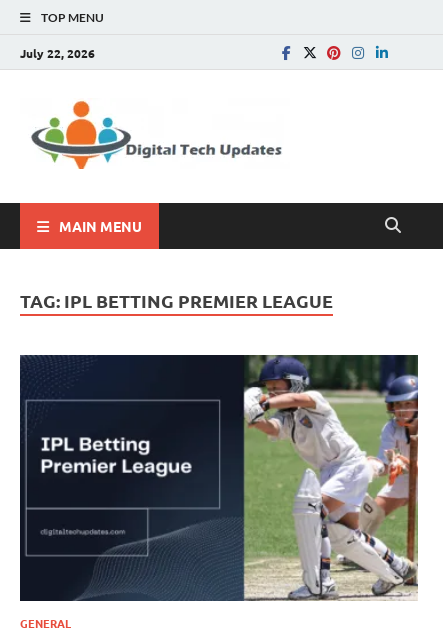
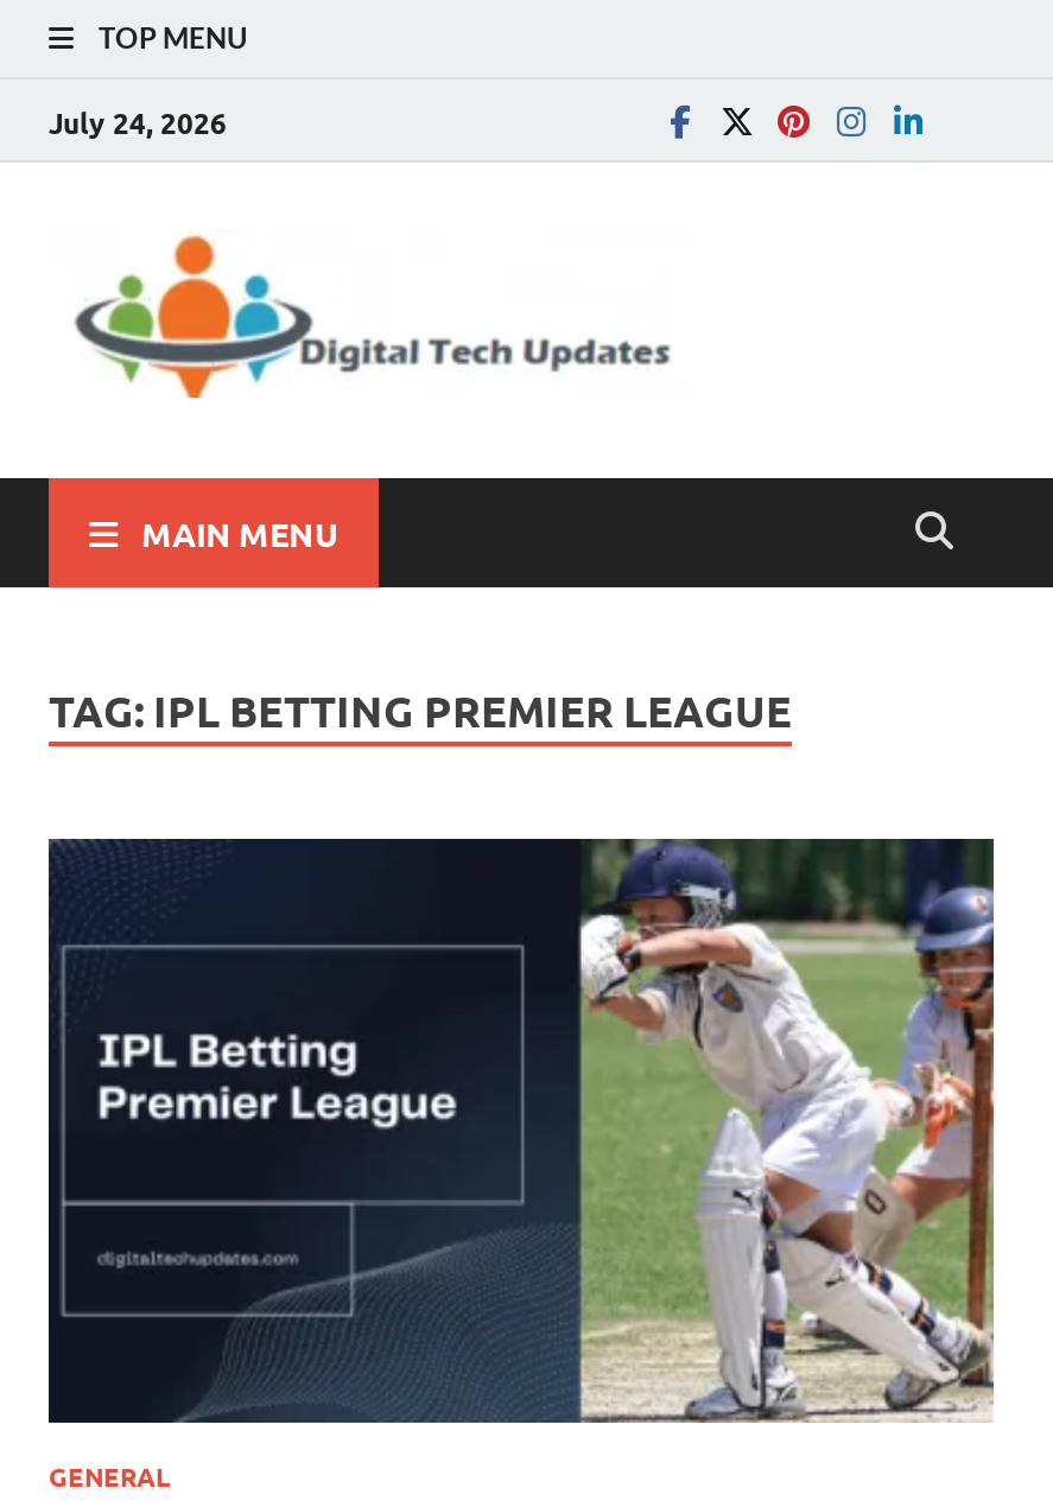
[20,44,95,60] July 22, 2026 -> [49,102,227,140] July 24, 2026

